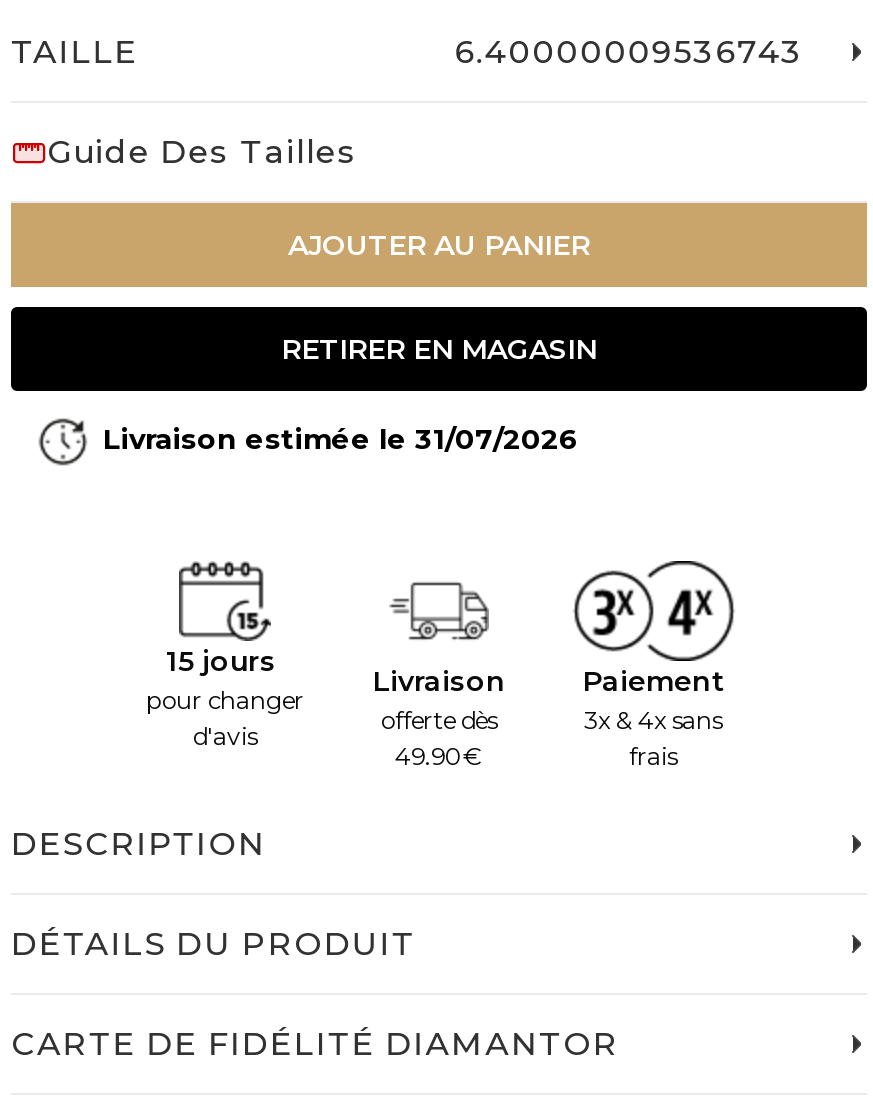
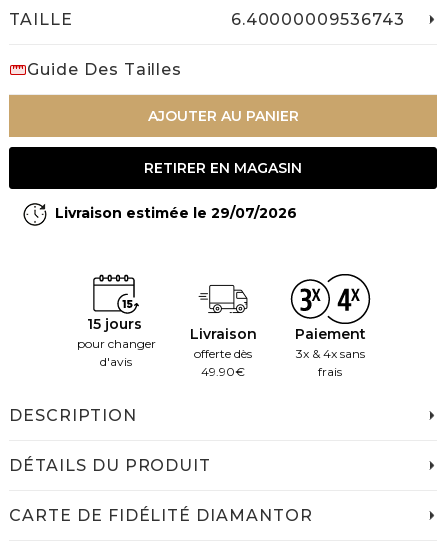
[95,421,579,457] Livraison estimée le 31/07/2026 -> [51,204,297,222] Livraison estimée le 29/07/2026

